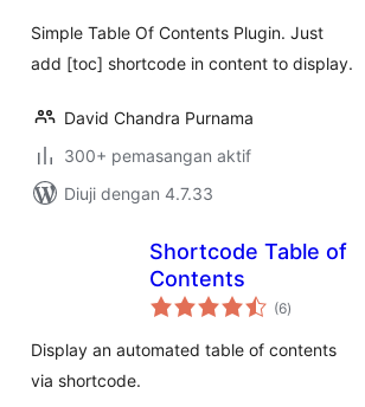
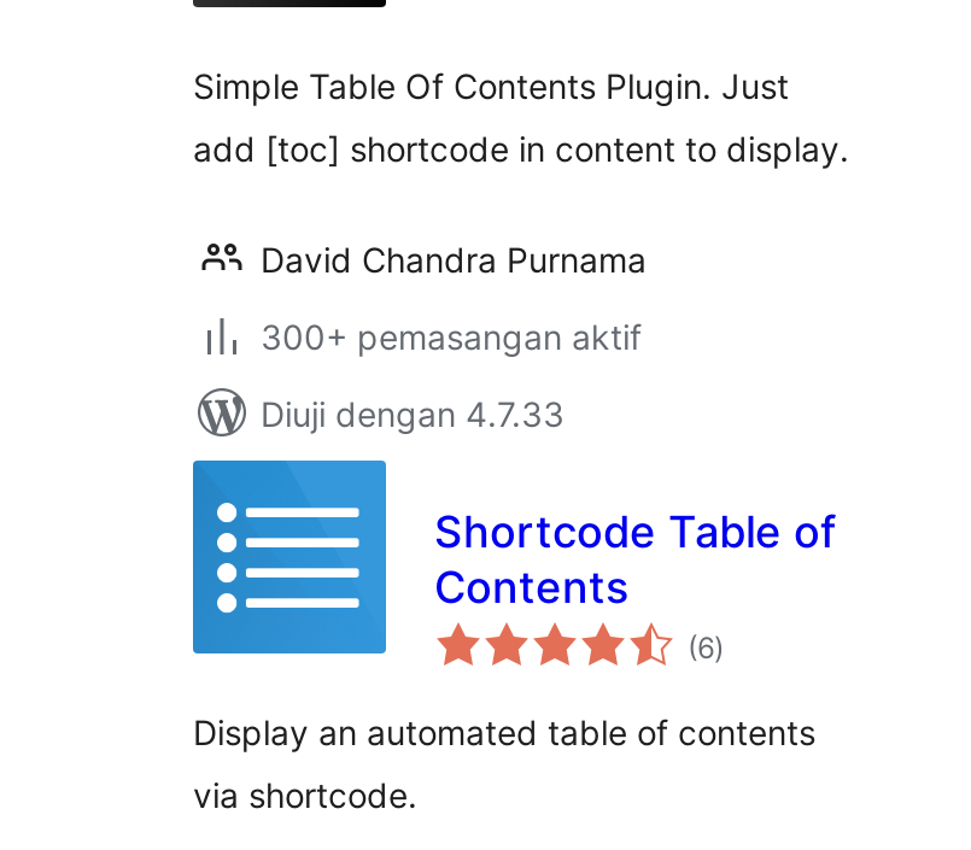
none -> [191,458,388,656] [image]

